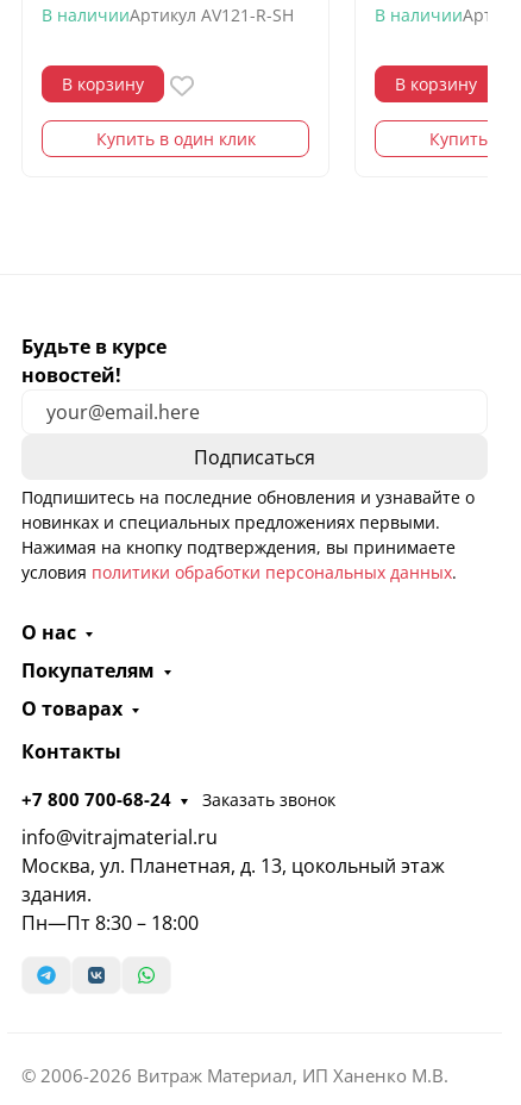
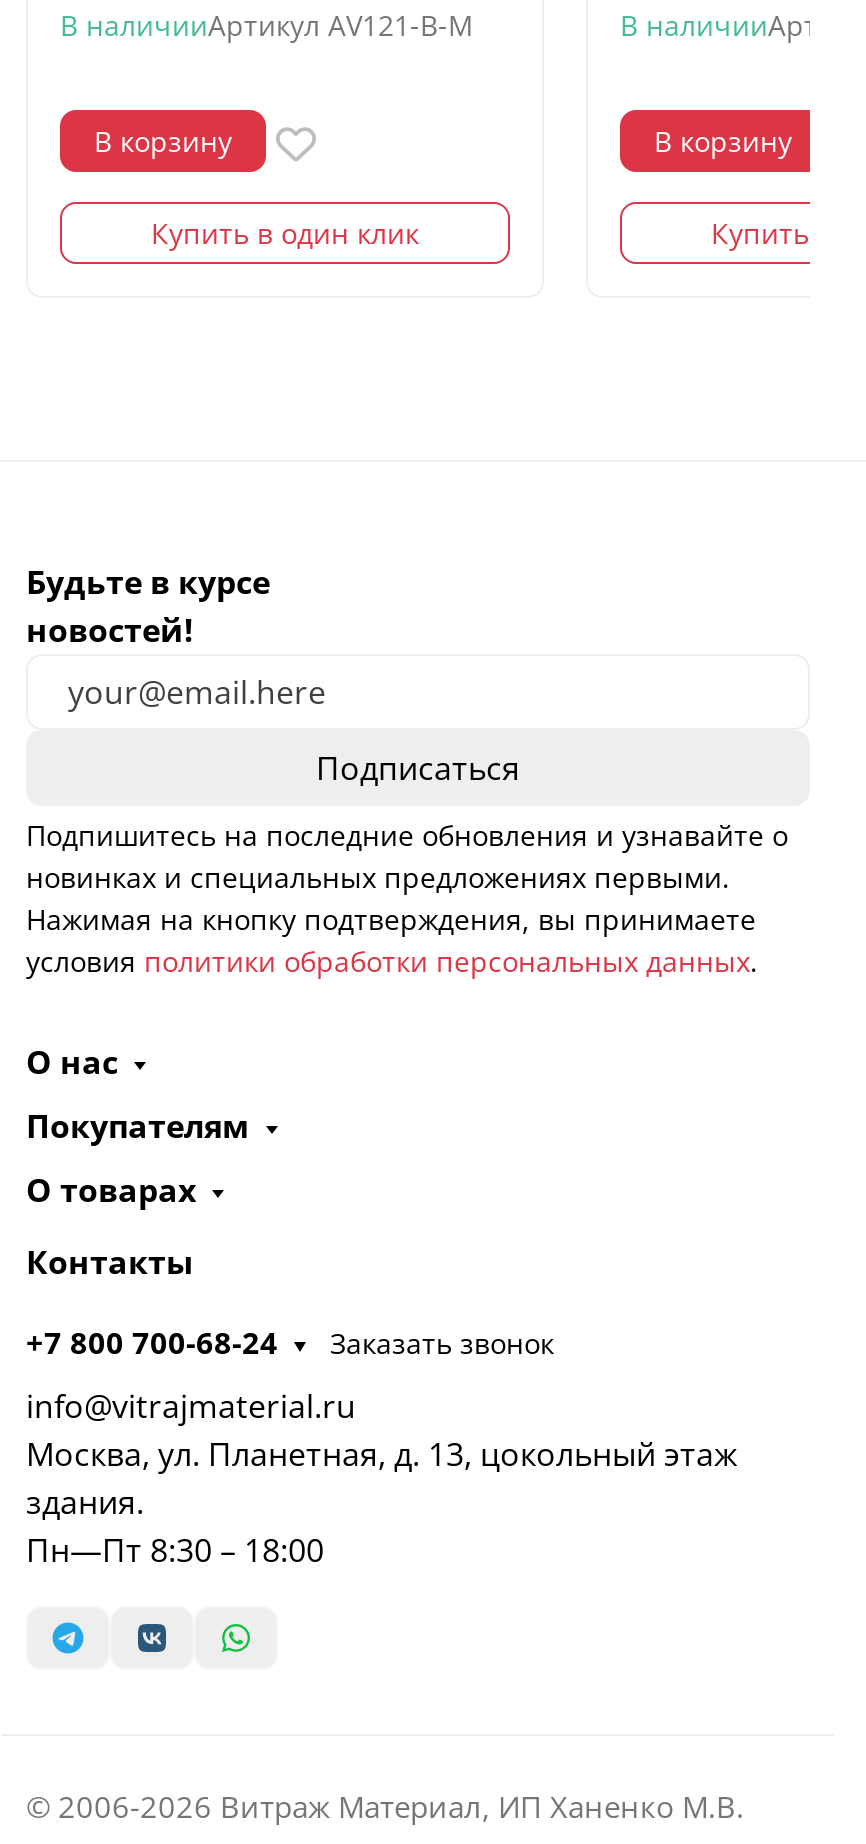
[42,4,294,27] В наличииАртикул AV121-R-SH -> [60,7,474,45] В наличииАртикул AV121-B-M

